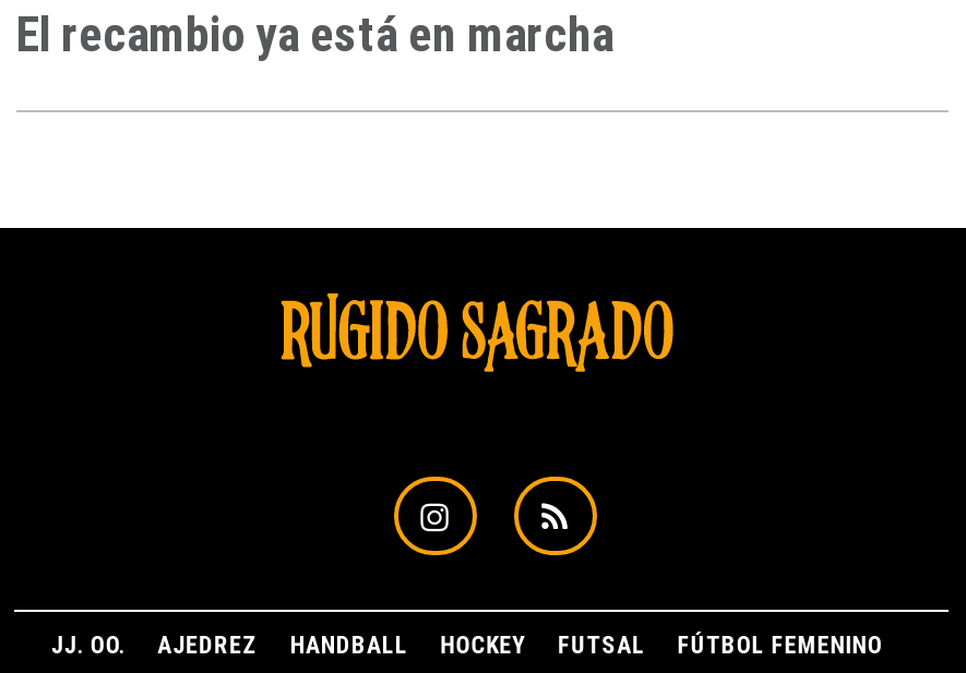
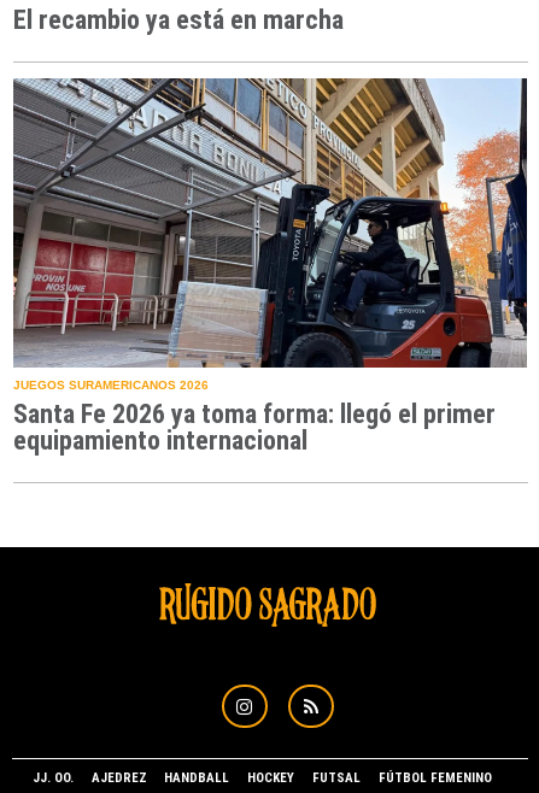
none -> [12,77,528,456] [image] | JUEGOS SURAMERICANOS 2026 | Santa Fe 2026 ya toma forma: llegó el primer | equipamiento internacional

